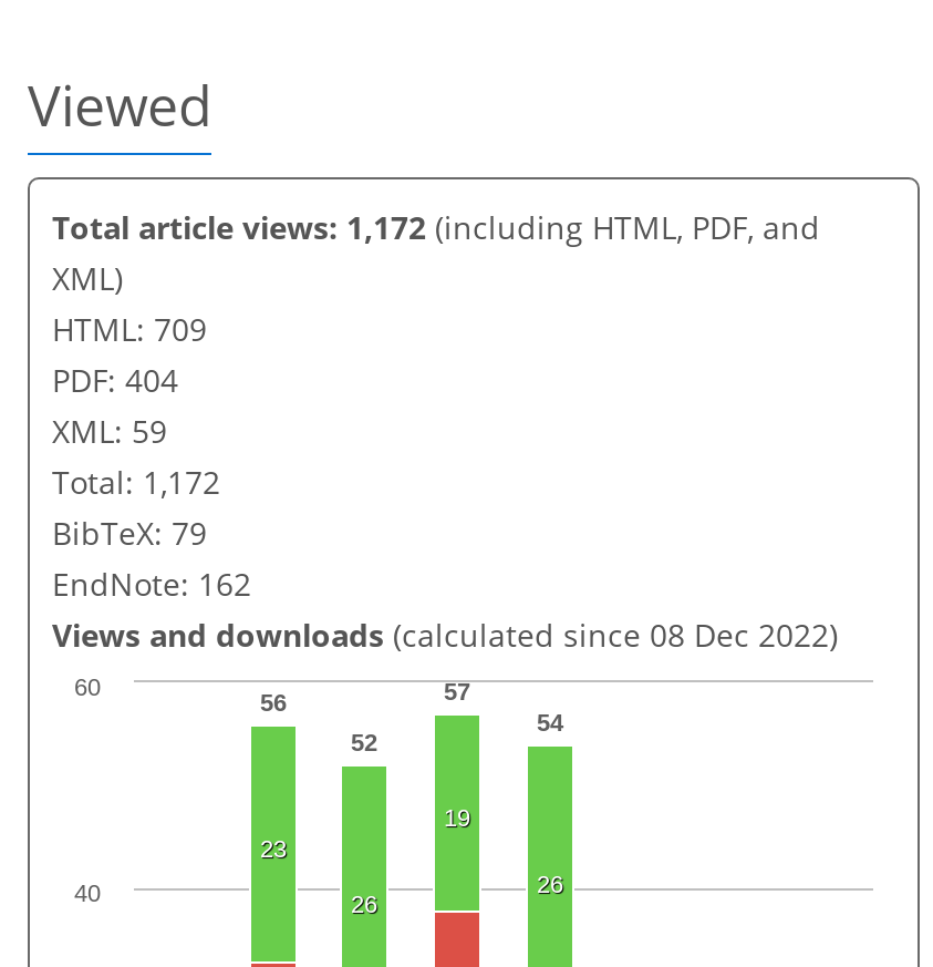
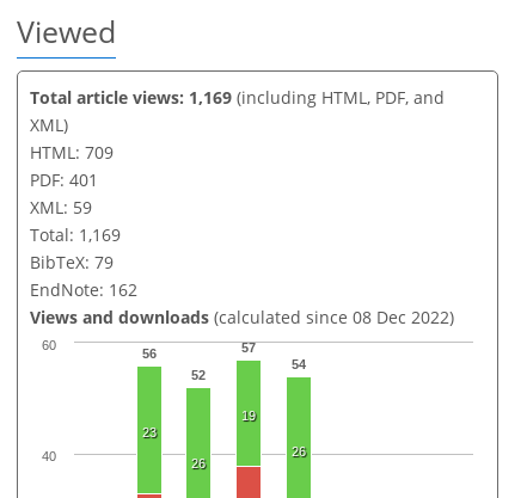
[52,207,820,249] Total article views: 1,172 (including HTML, PDF, and -> [30,86,445,109] Total article views: 1,169 (including HTML, PDF, and
[52,360,178,402] PDF: 404 -> [30,169,98,192] PDF: 401
[52,462,220,504] Total: 1,172 -> [30,224,121,246] Total: 1,169

